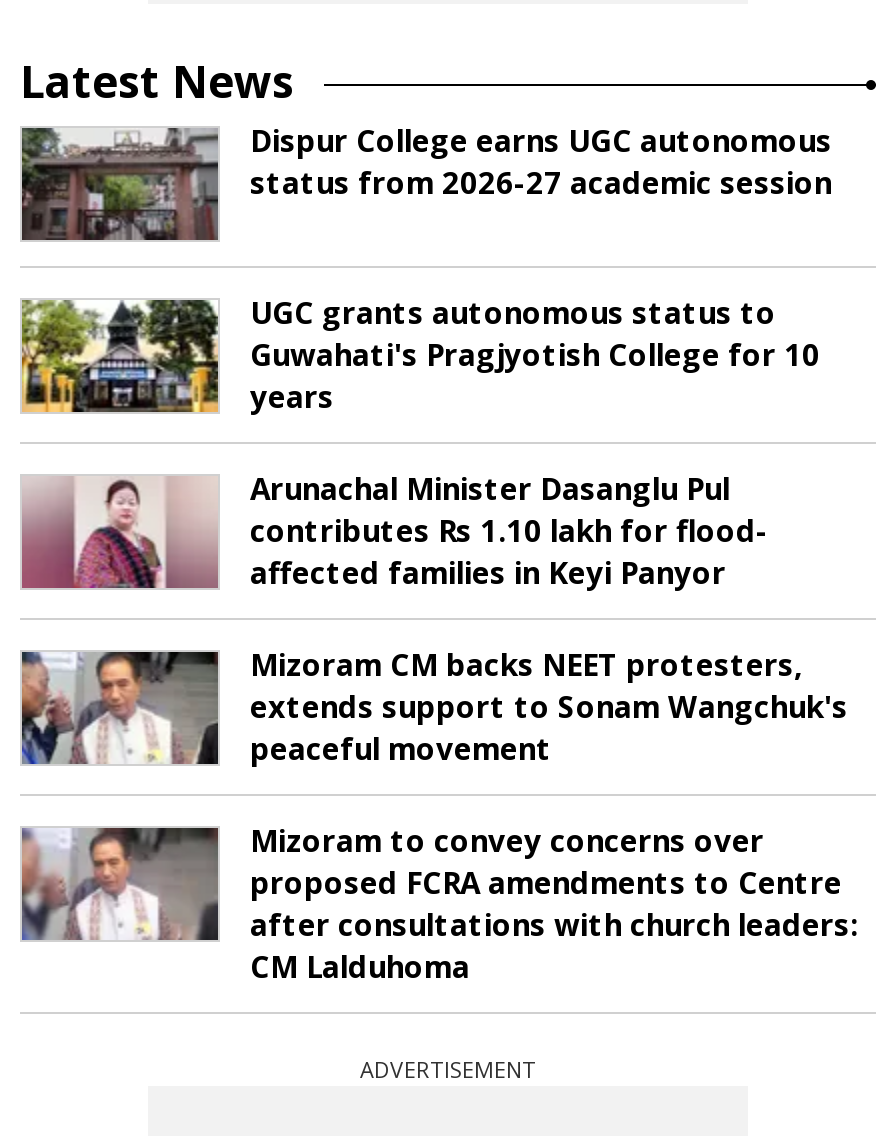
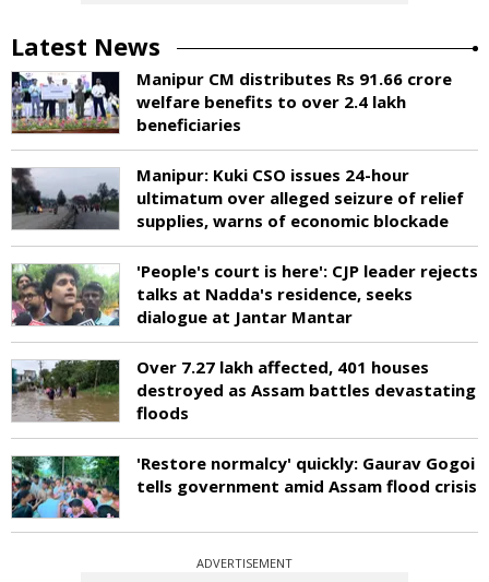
[20,120,832,242] [image] | Dispur College earns UGC autonomous | status from 2026-27 academic session -> [11,67,452,135] [image] | Manipur CM distributes Rs 91.66 crore | welfare benefits to over 2.4 lakh | beneficiaries
[20,292,820,416] [image] | UGC grants autonomous status to | Guwahati's Pragjyotish College for 10 | years -> [11,164,464,231] [image] | Manipur: Kuki CSO issues 24-hour | ultimatum over alleged seizure of relief | supplies, warns of economic blockade
[20,468,768,592] [image] | Arunachal Minister Dasanglu Pul | contributes Rs 1.10 lakh for flood- | affected families in Keyi Panyor -> [11,260,478,327] [image] | 'People's court is here': CJP leader rejects | talks at Nadda's residence, seeks | dialogue at Jantar Mantar
[20,644,848,768] [image] | Mizoram CM backs NEET protesters, | extends support to Sonam Wangchuk's | peaceful movement -> [11,356,476,423] [image] | Over 7.27 lakh affected, 401 houses | destroyed as Assam battles devastating | floods
[20,820,858,986] [image] | Mizoram to convey concerns over | proposed FCRA amendments to Centre | after consultations with church leaders: | CM Lalduhoma -> [12,452,477,519] [image] | 'Restore normalcy' quickly: Gaurav Gogoi | tells government amid Assam flood crisis

